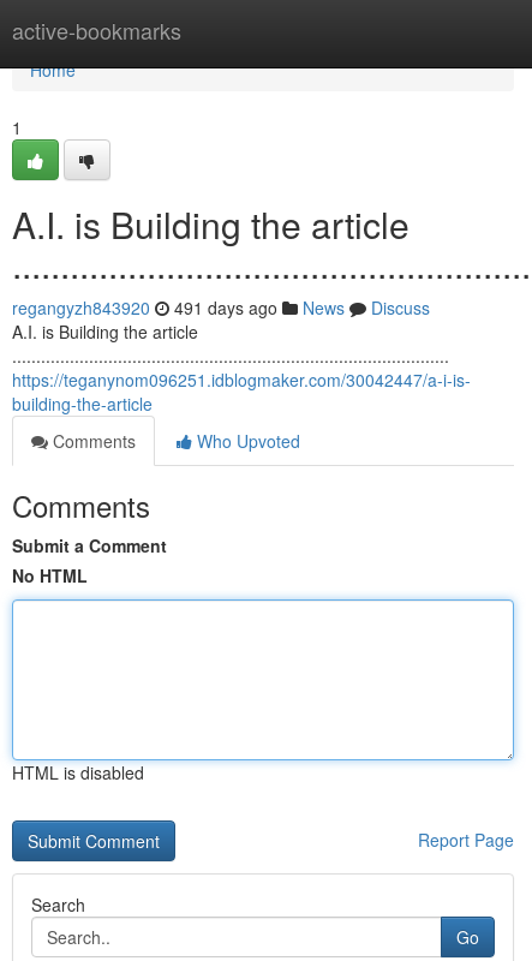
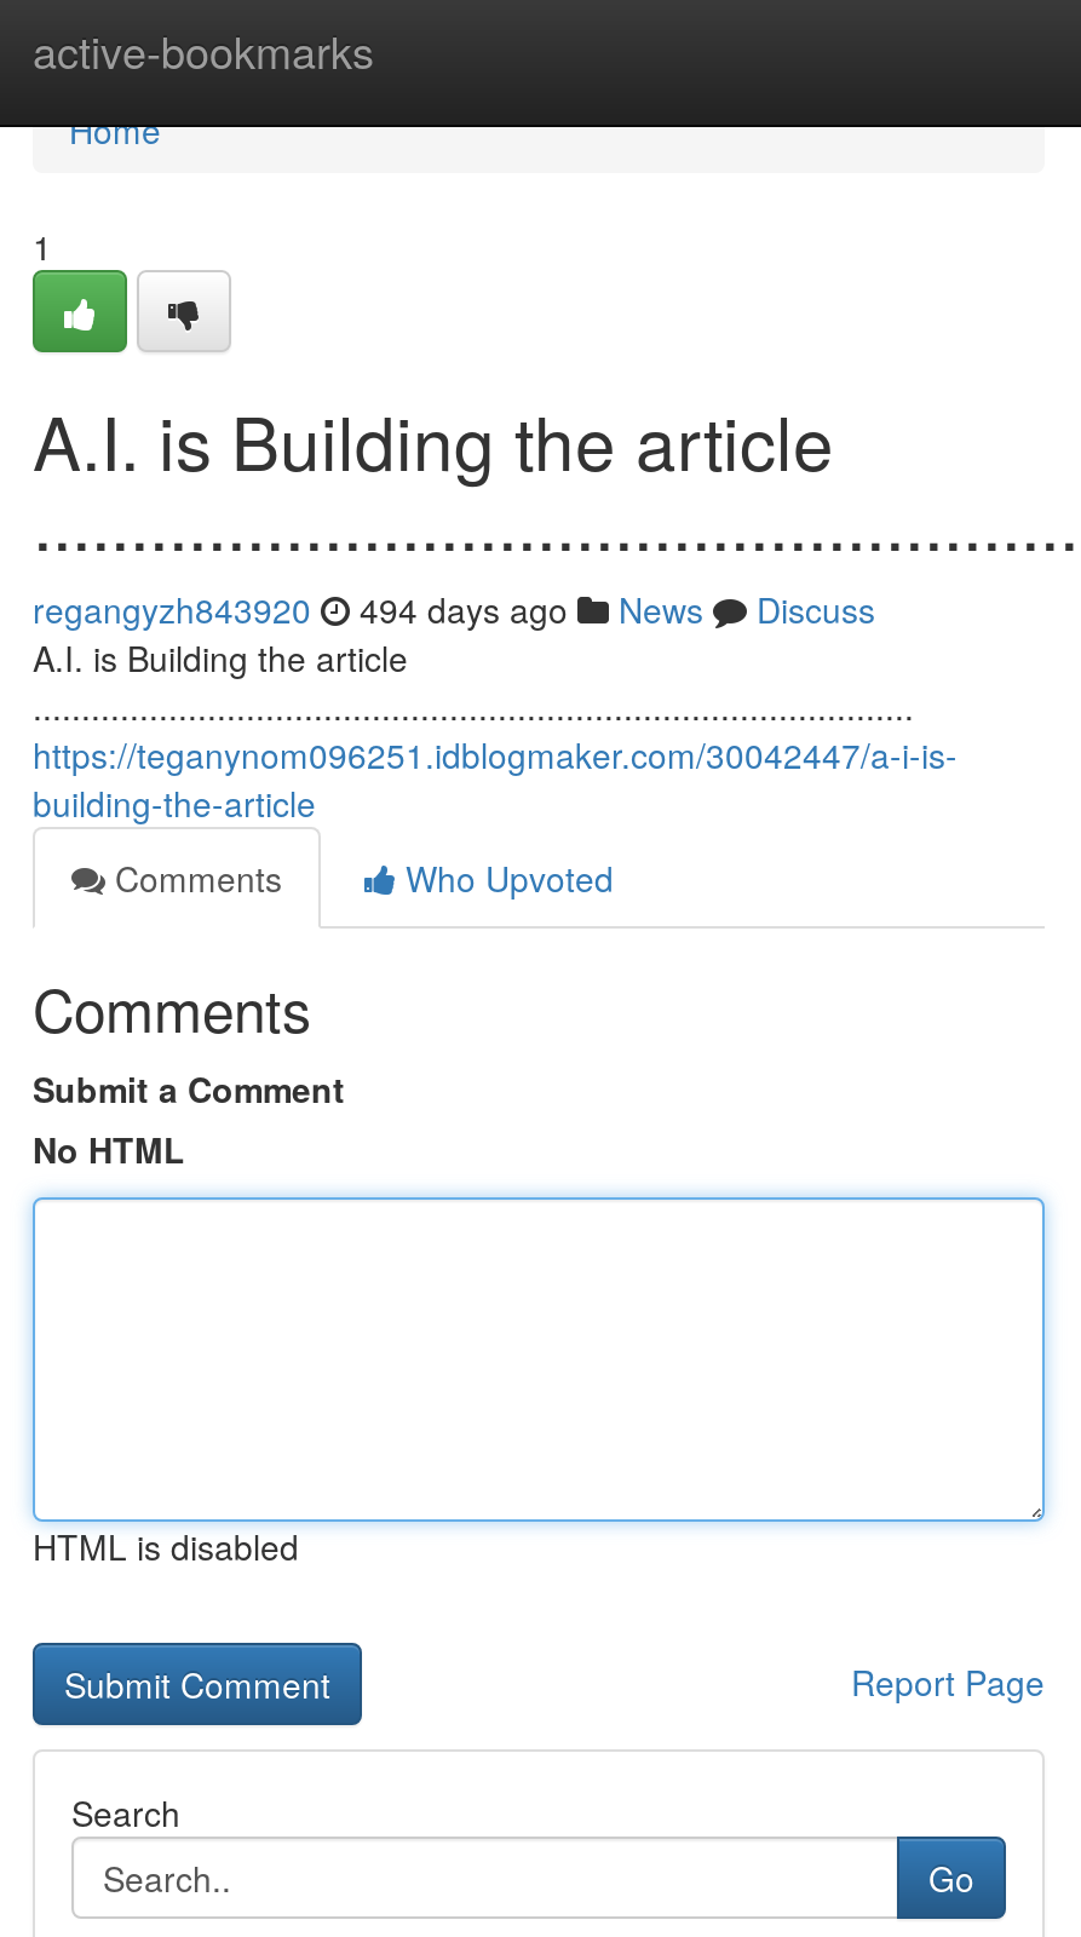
[12,296,430,320] regangyzh843920 491 days ago News Discuss -> [33,585,875,633] regangyzh843920 494 days ago News Discuss

